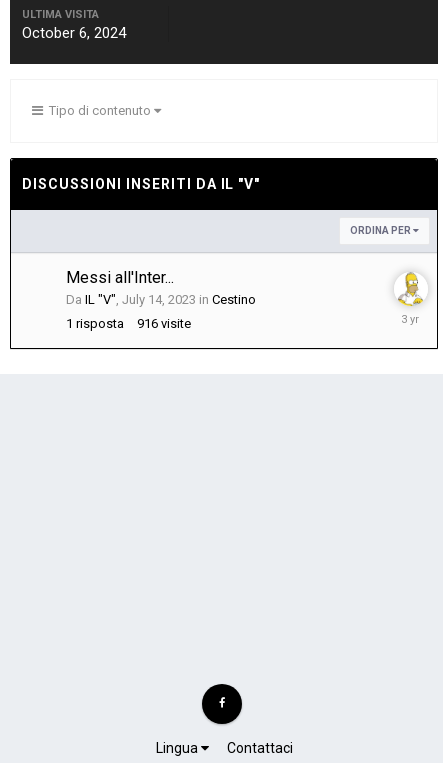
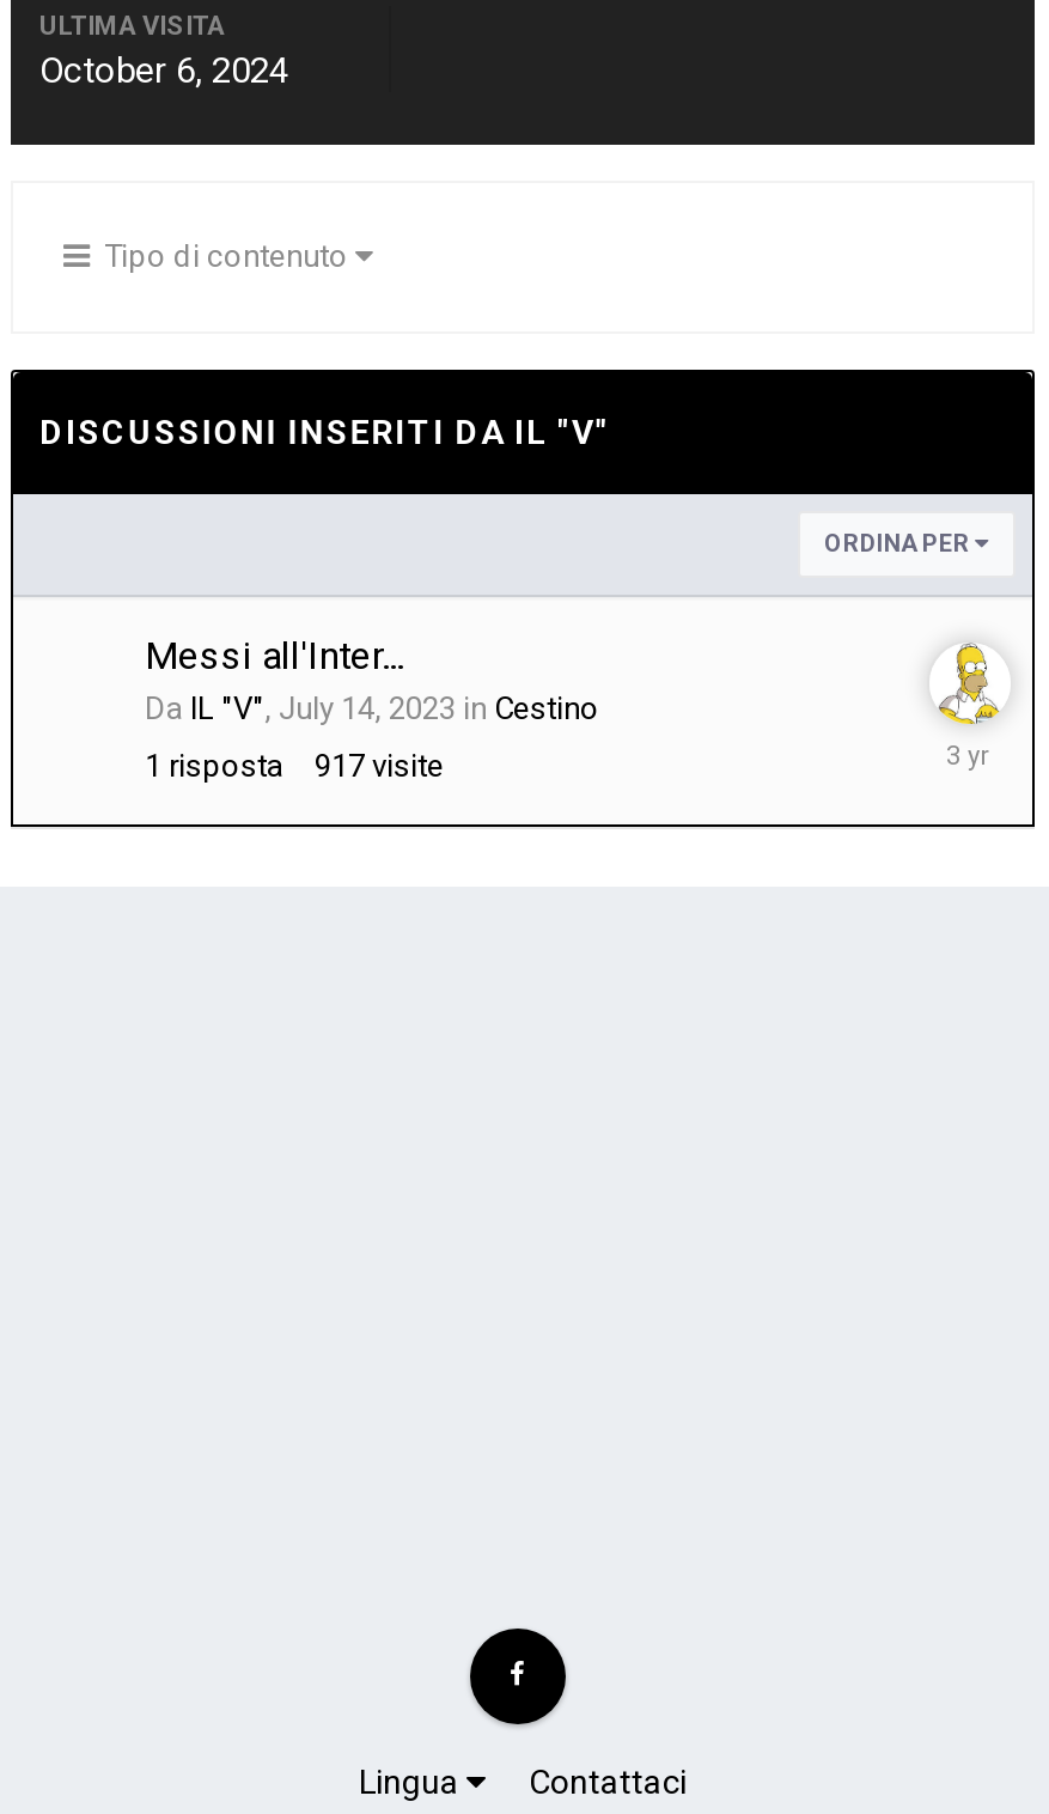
[66,316,191,331] 1 risposta 916 visite -> [145,748,444,784] 1 risposta 917 visite

